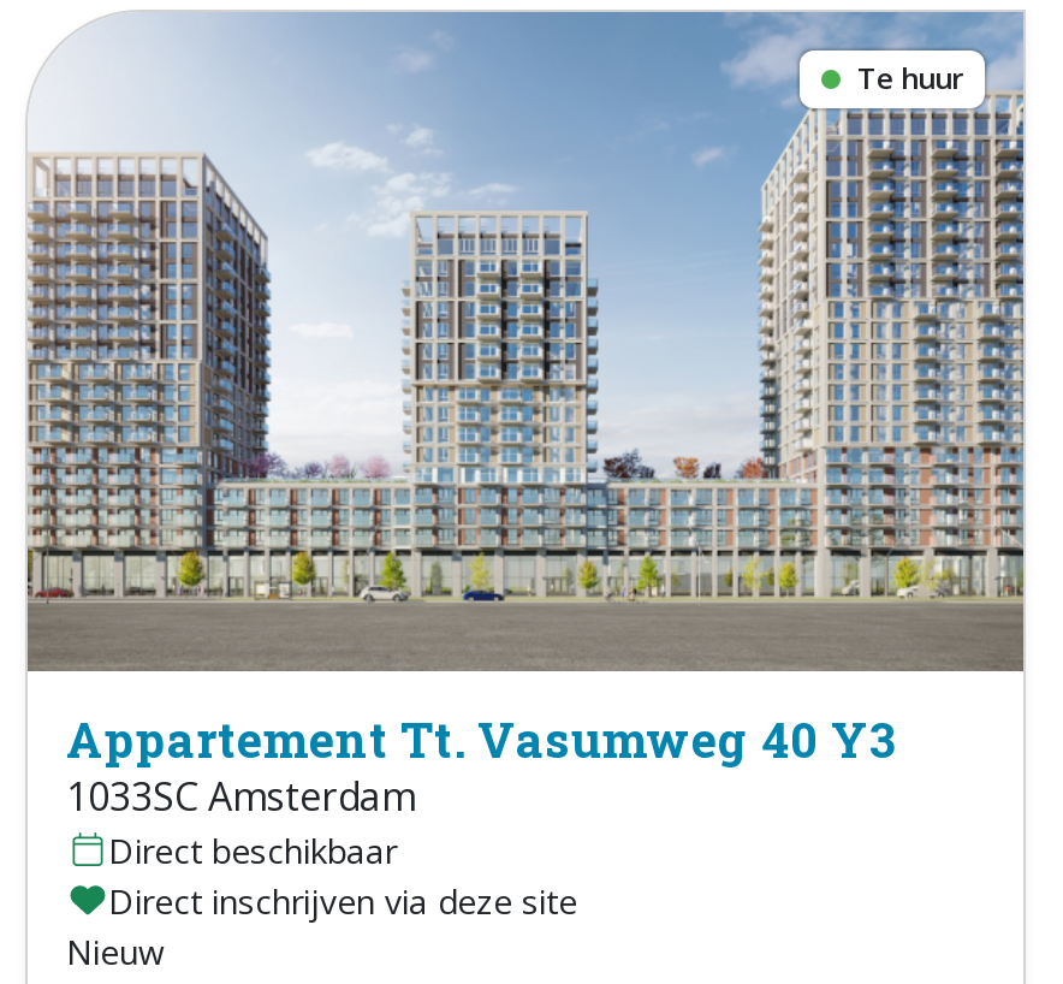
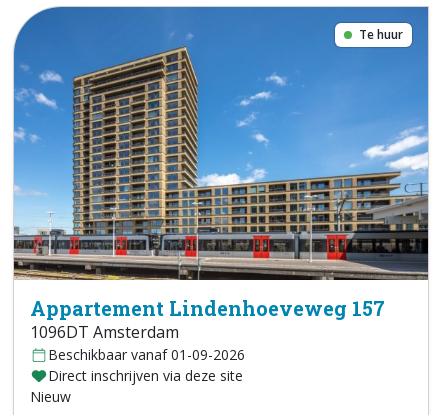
[25,11,1026,872] [image] | Appartement Tt. Vasumweg 40 Y3 | 1033SC Amsterdam | Direct beschikbaar -> [13,6,429,364] [image] | Appartement Lindenhoeveweg 157 | 1096DT Amsterdam | Beschikbaar vanaf 01-09-2026

